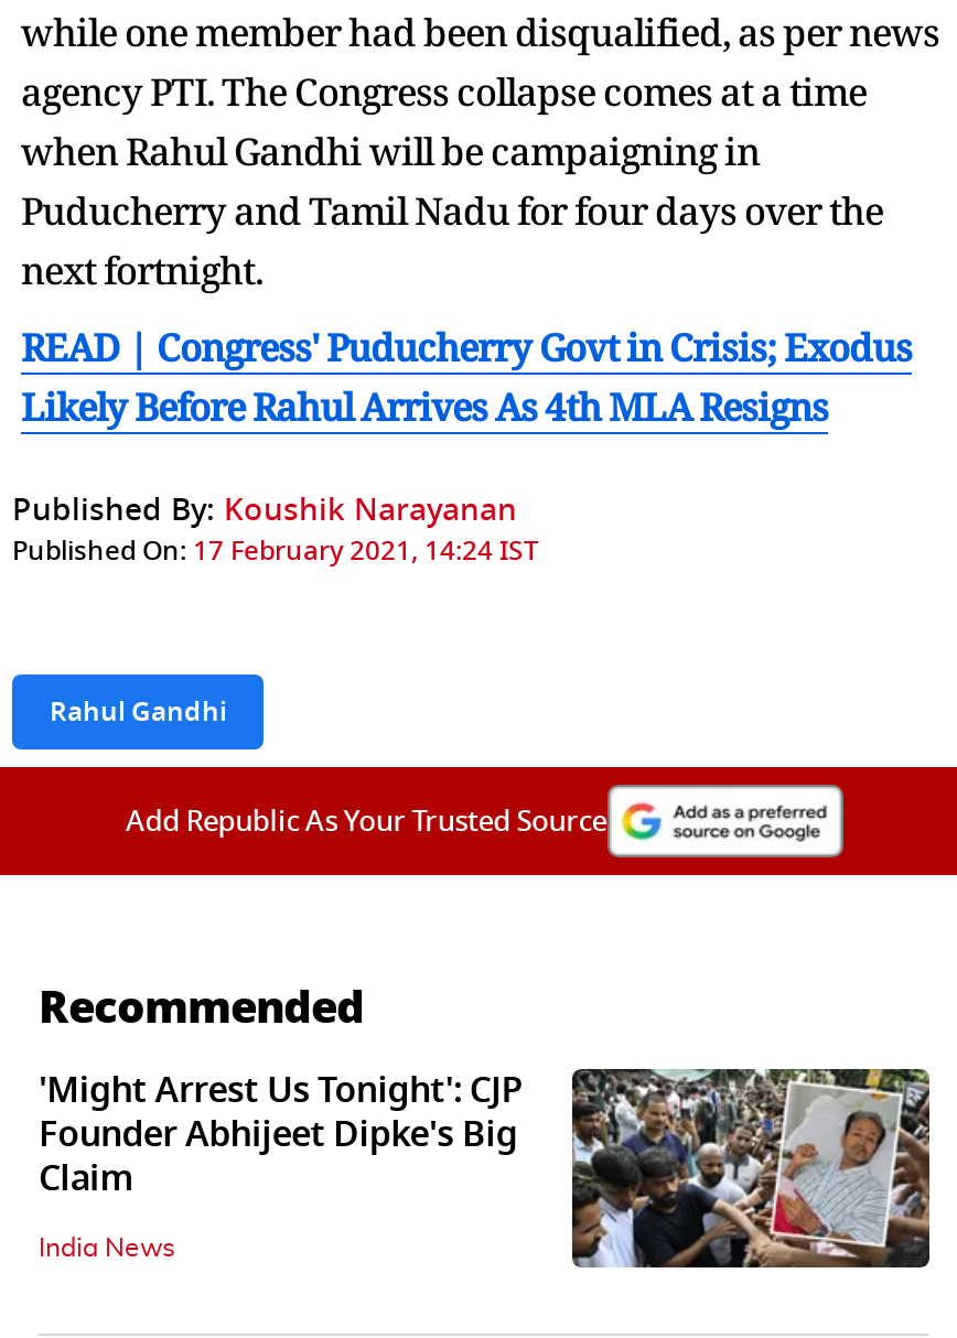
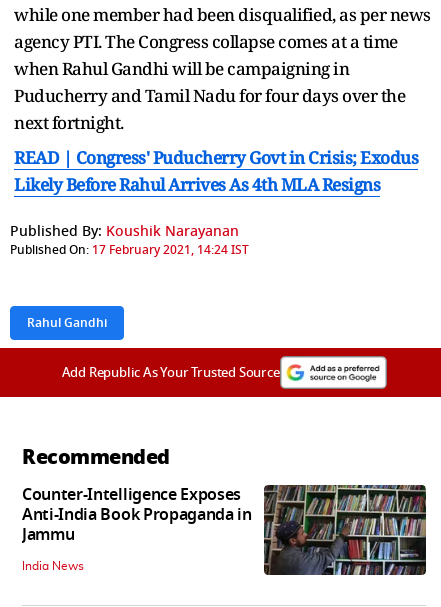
[39,1065,932,1270] [image] | 'Might Arrest Us Tonight': CJP | Founder Abhijeet Dipke's Big | Claim -> [22,483,427,576] [image] | Counter-Intelligence Exposes | Anti-India Book Propaganda in | Jammu

